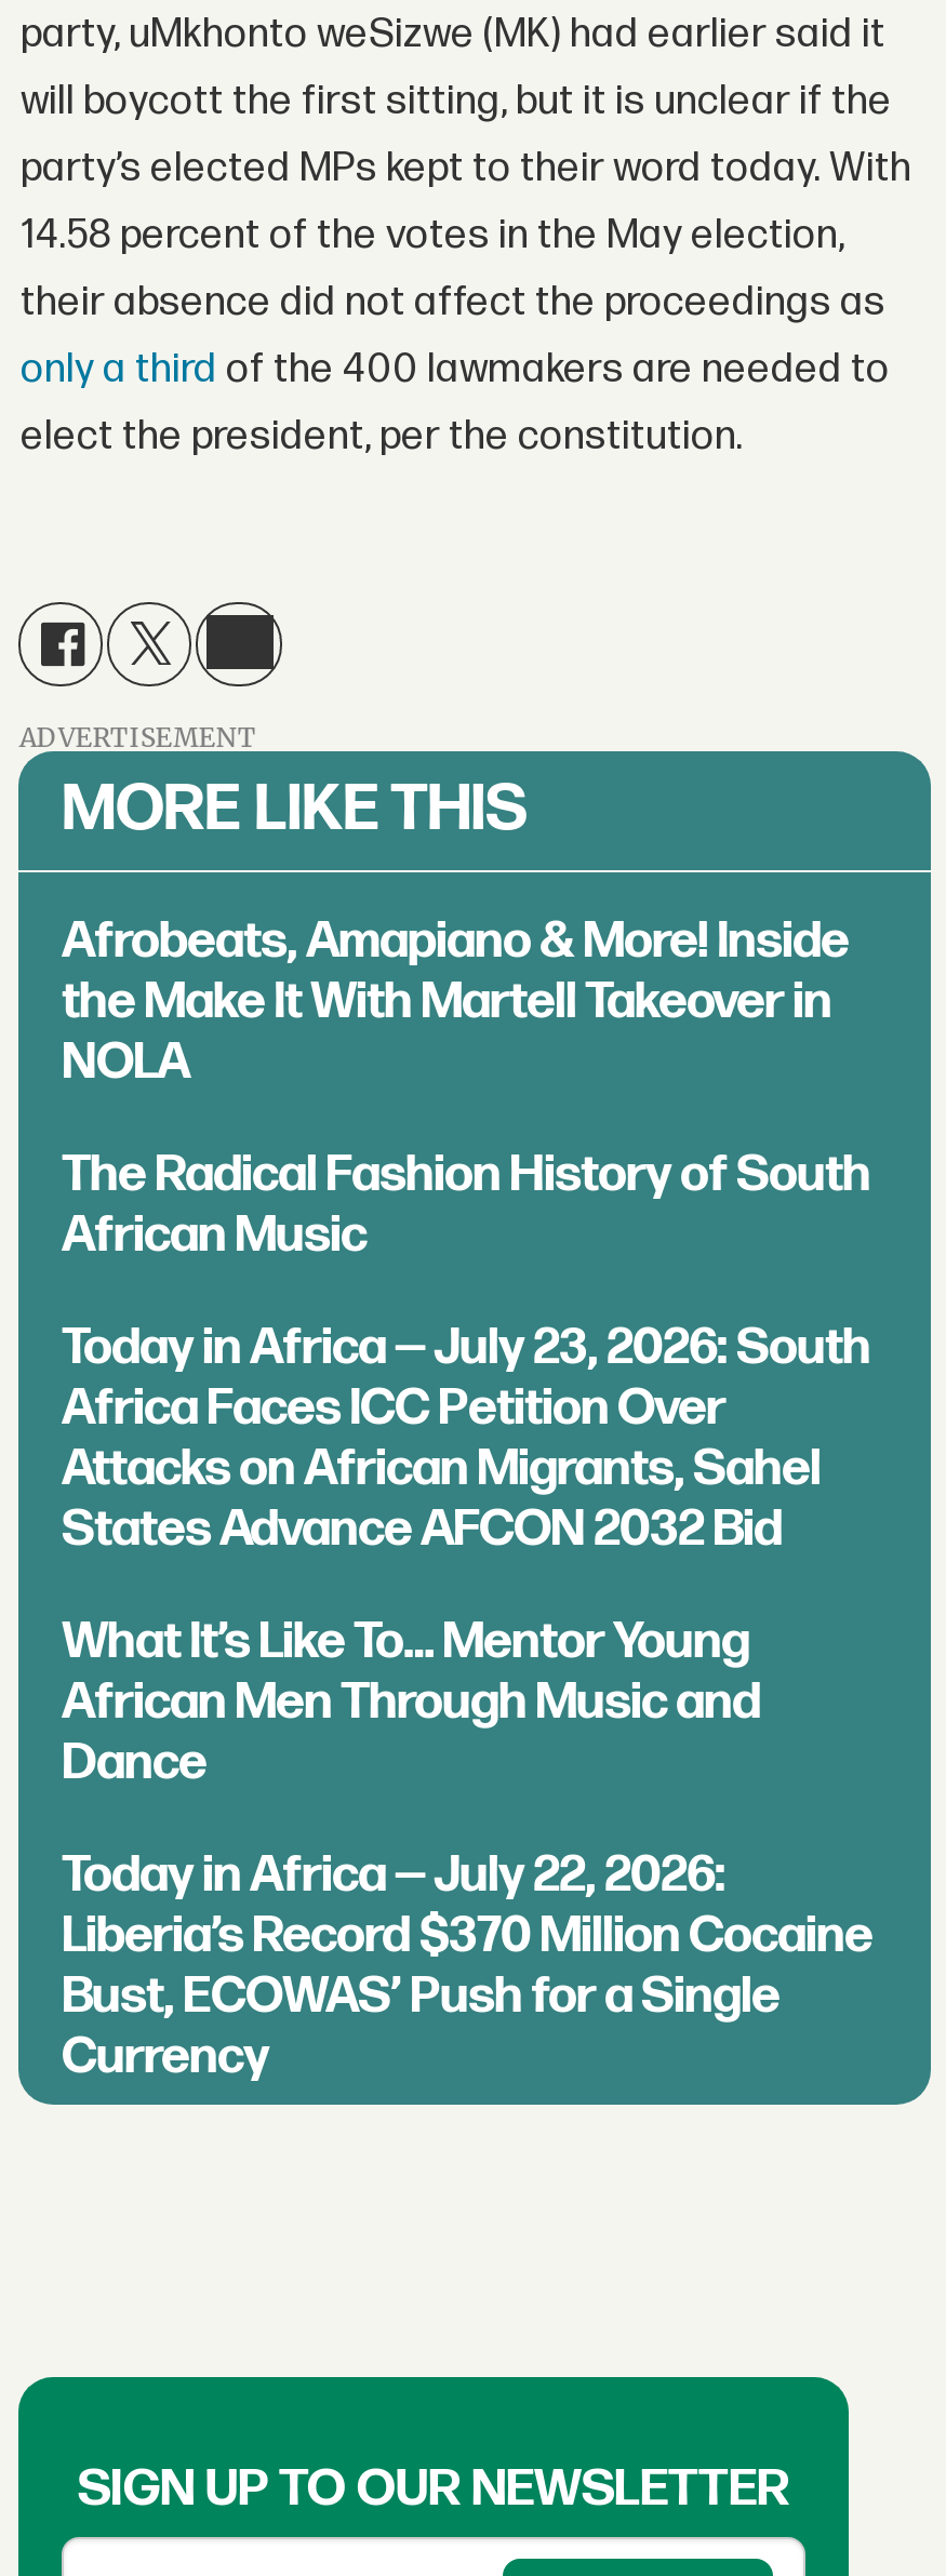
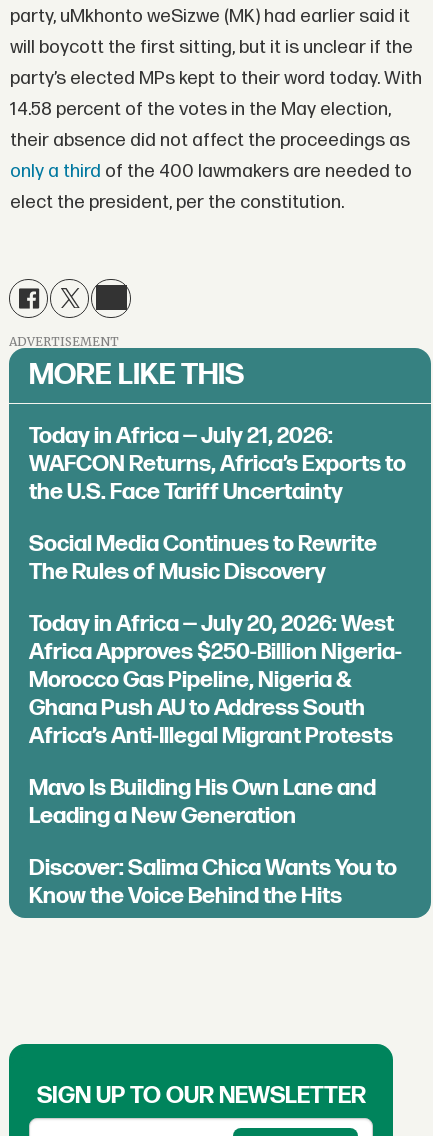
[62,912,849,1093] Afrobeats, Amapiano & More! Inside | the Make It With Martell Takeover in | NOLA -> [29,422,406,506] Today in Africa — July 21, 2026: | WAFCON Returns, Africa’s Exports to | the U.S. Face Tariff Uncertainty
[62,1145,871,1266] The Radical Fashion History of South | African Music -> [29,530,377,586] Social Media Continues to Rewrite | The Rules of Music Discovery
[62,1318,871,1560] Today in Africa — July 23, 2026: South | Africa Faces ICC Petition Over | Attacks on African Migrants, Sahel | States Advance AFCON 2032 Bid -> [29,610,402,750] Today in Africa — July 20, 2026: West | Africa Approves $250-Billion Nigeria- | Morocco Gas Pipeline, Nigeria & | Ghana Push AU to Address South | Africa’s Anti-Illegal Migrant Protests
[62,1612,760,1793] What It’s Like To… Mentor Young | African Men Through Music and | Dance -> [29,774,376,830] Mavo Is Building His Own Lane and | Leading a New Generation
[62,1845,873,2087] Today in Africa — July 22, 2026: | Liberia’s Record $370 Million Cocaine | Bust, ECOWAS’ Push for a Single | Currency -> [29,854,397,910] Discover: Salima Chica Wants You to | Know the Voice Behind the Hits

